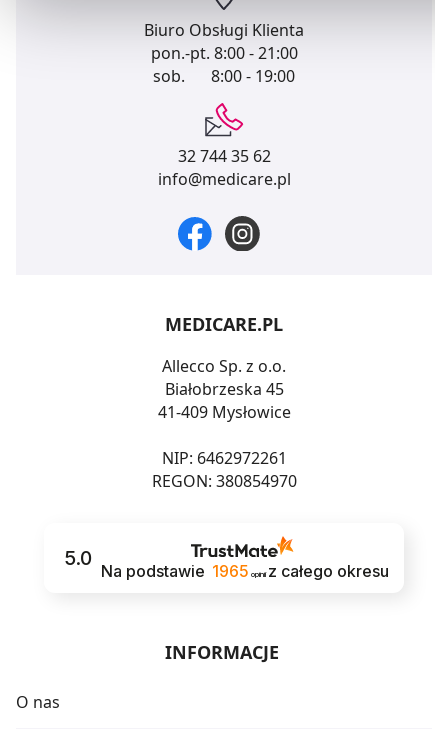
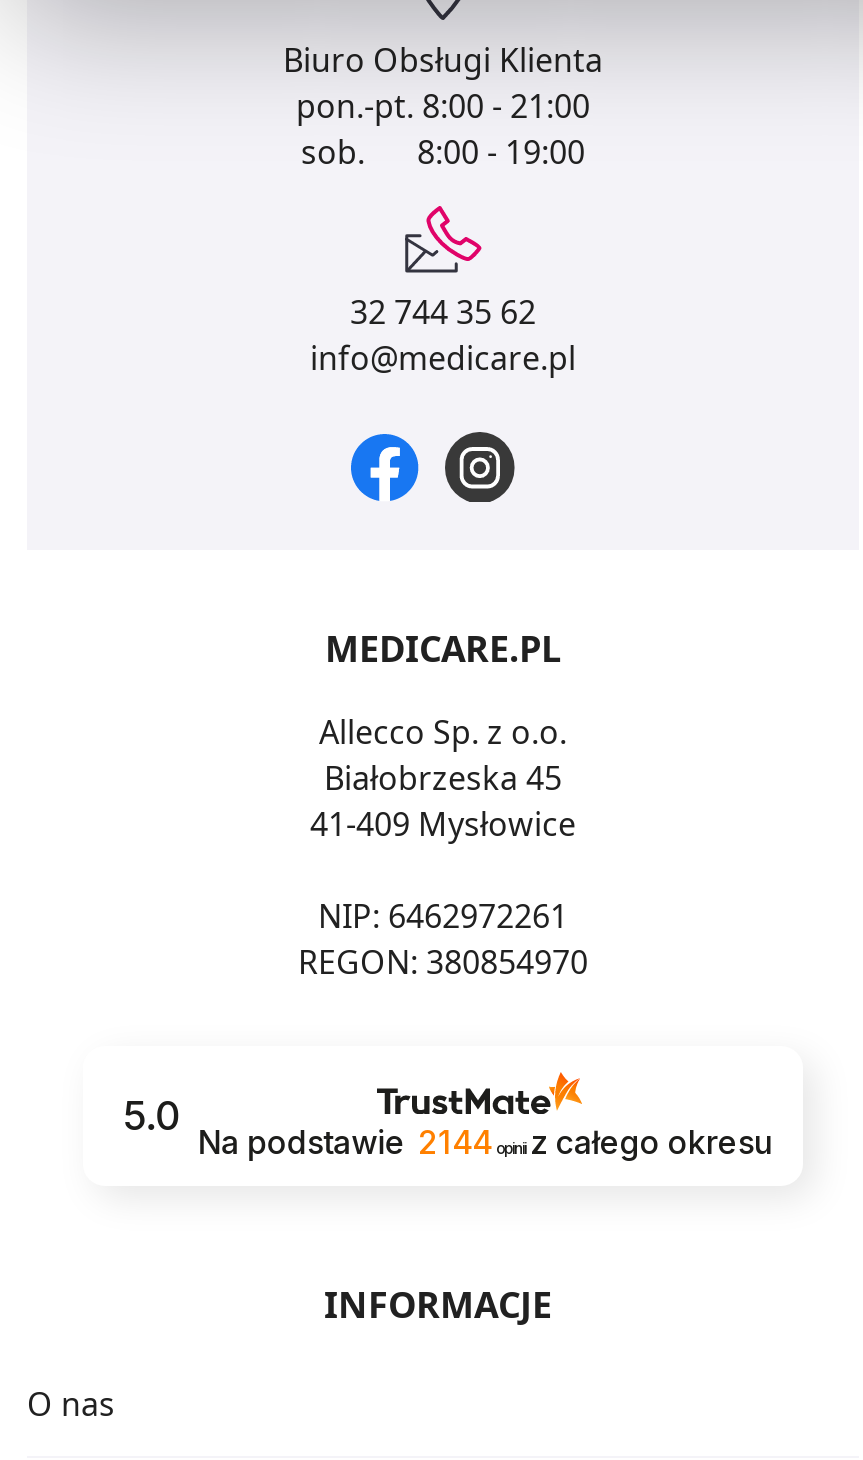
[101,561,388,581] Na podstawie 1965opiniiz całego okresu -> [197,1123,772,1163] Na podstawie 2144opiniiz całego okresu

